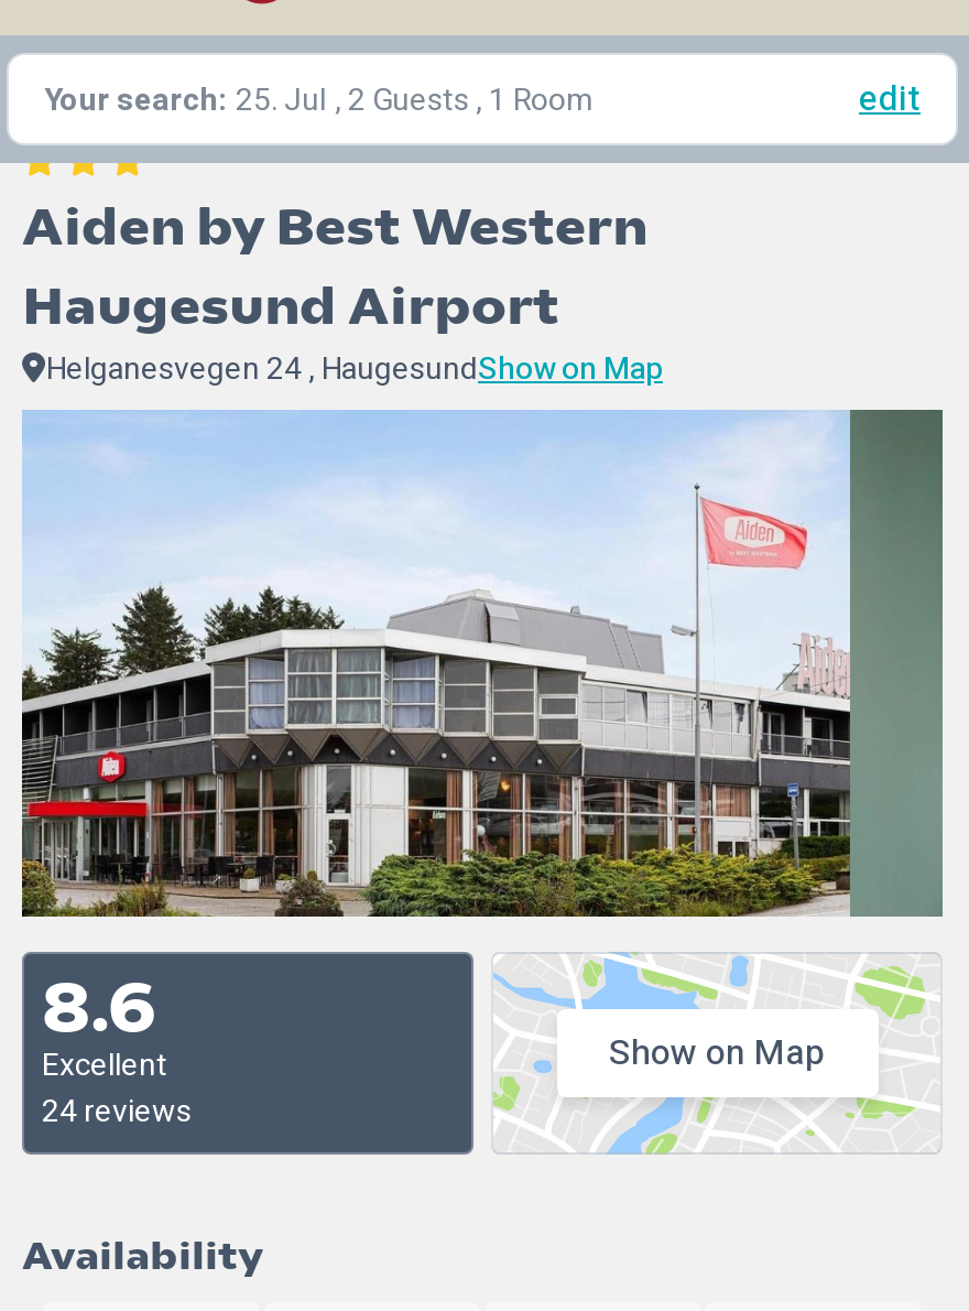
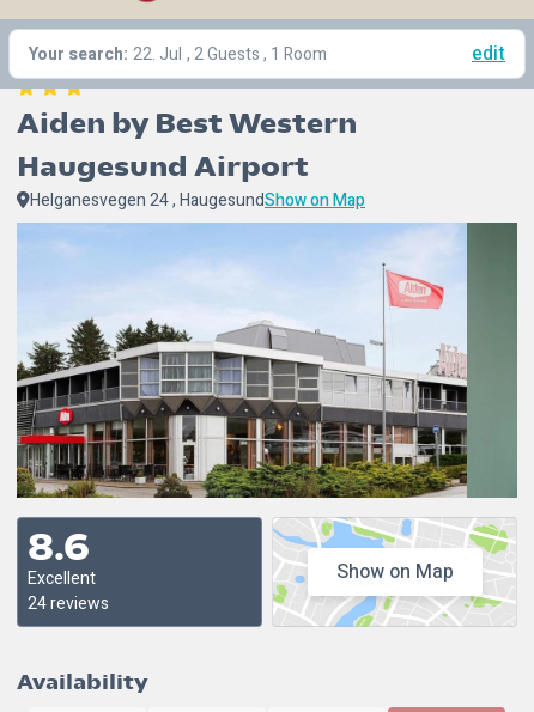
[44,77,592,123] Your search: 25. Jul , 2 Guests , 1 Room -> [29,42,327,67] Your search: 22. Jul , 2 Guests , 1 Room

